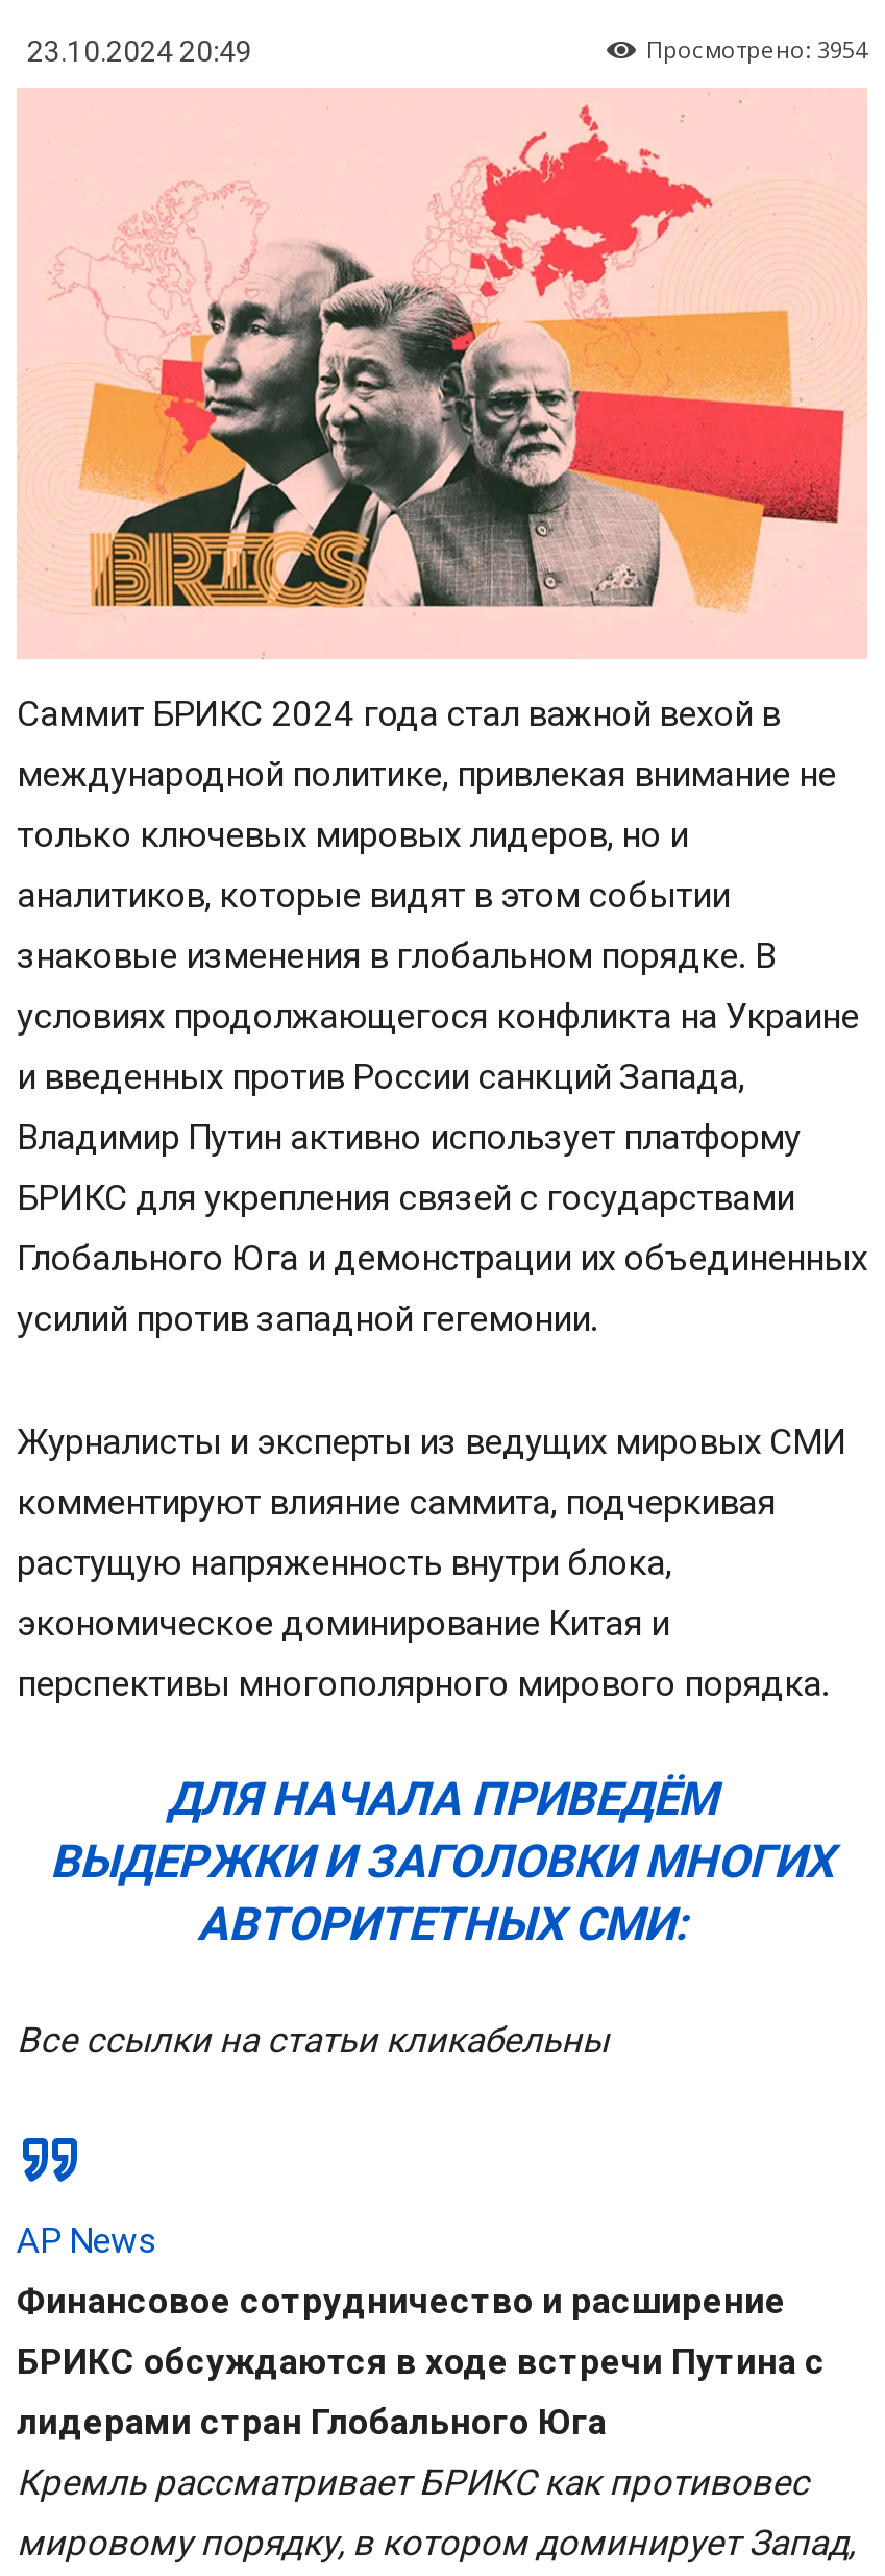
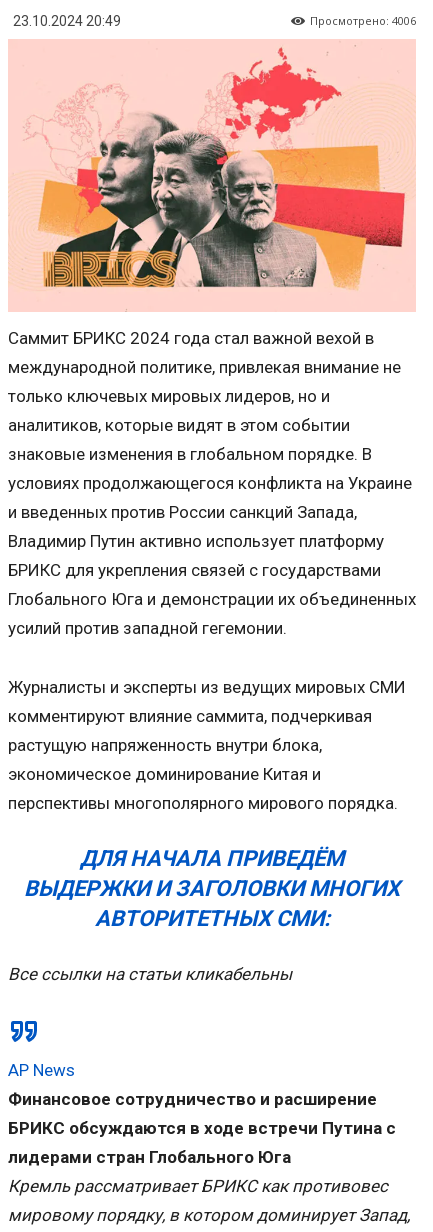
[646,34,867,65] Просмотрено: 3954 -> [310,13,416,28] Просмотрено: 4006

